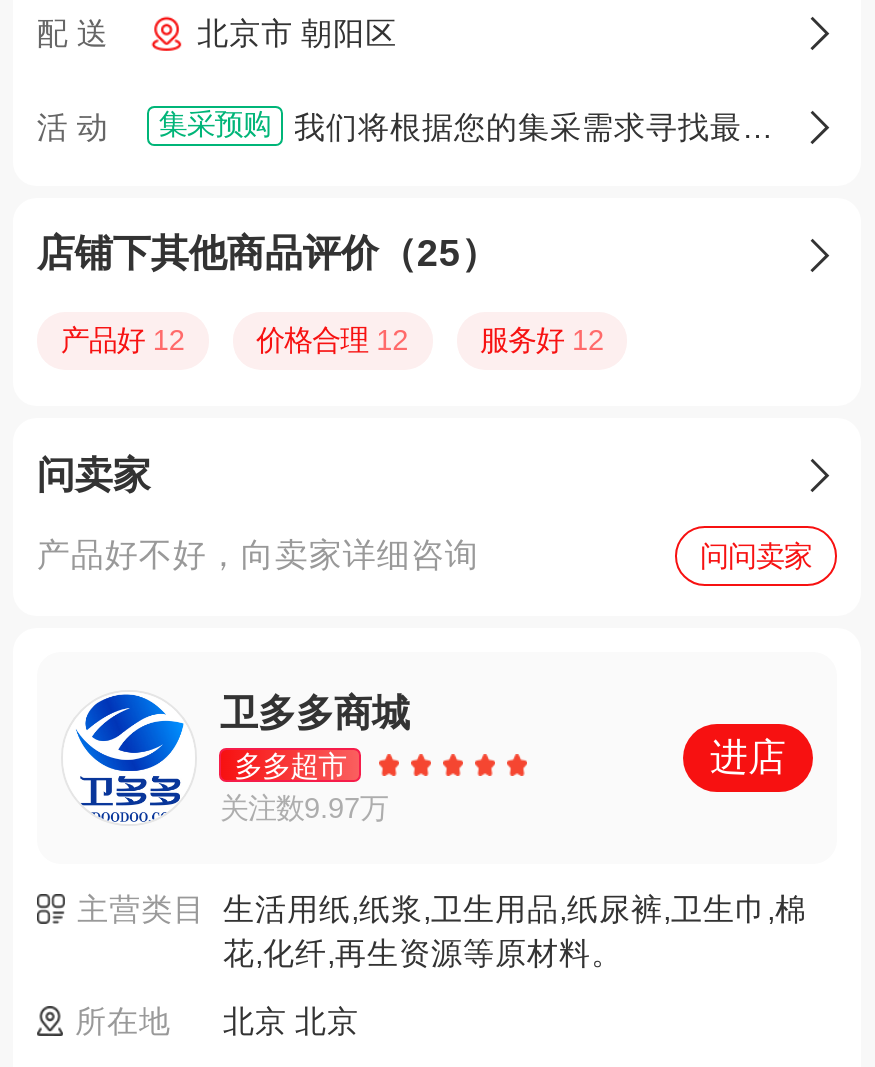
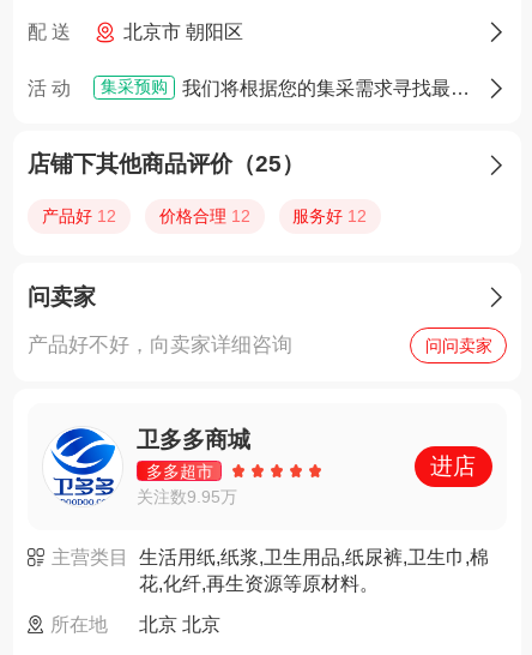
[220,792,388,824] 关注数9.97万 -> [137,487,238,506] 关注数9.95万

